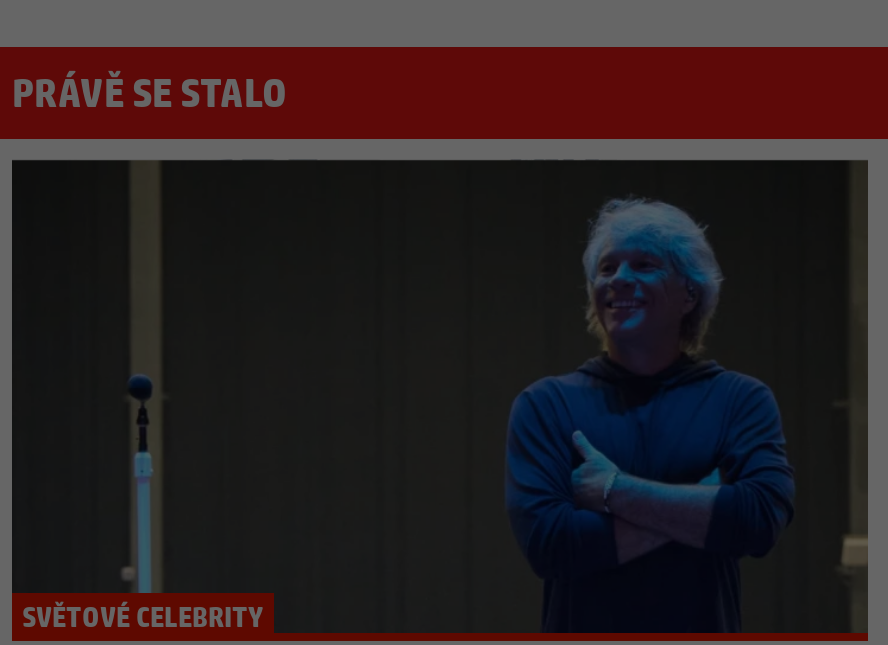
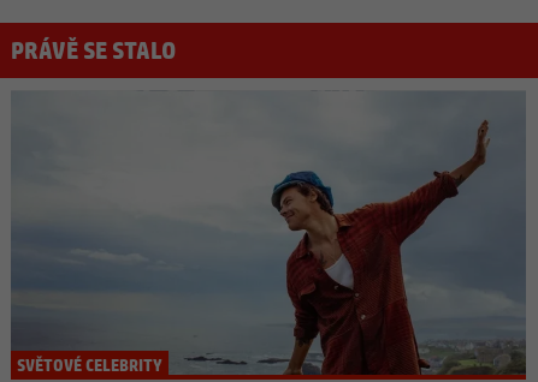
[10,159,868,635] [image] -> [11,91,526,376] [image]

